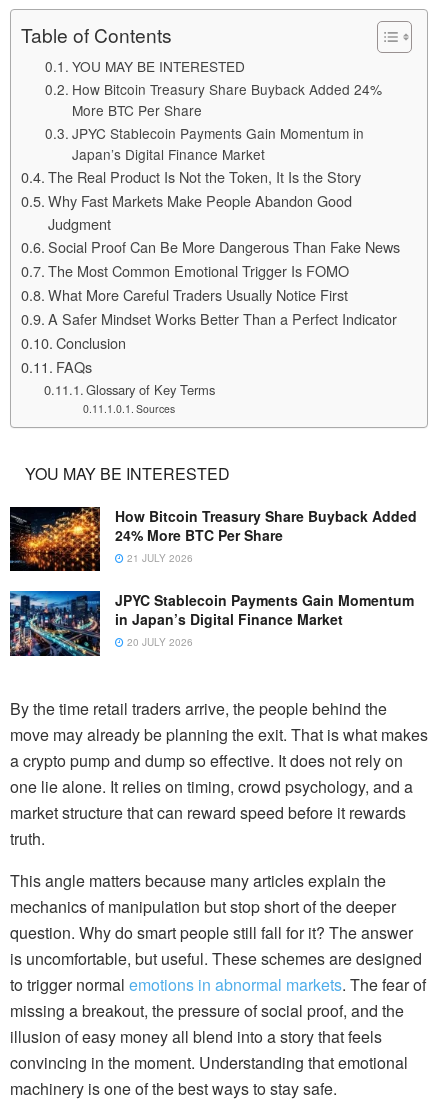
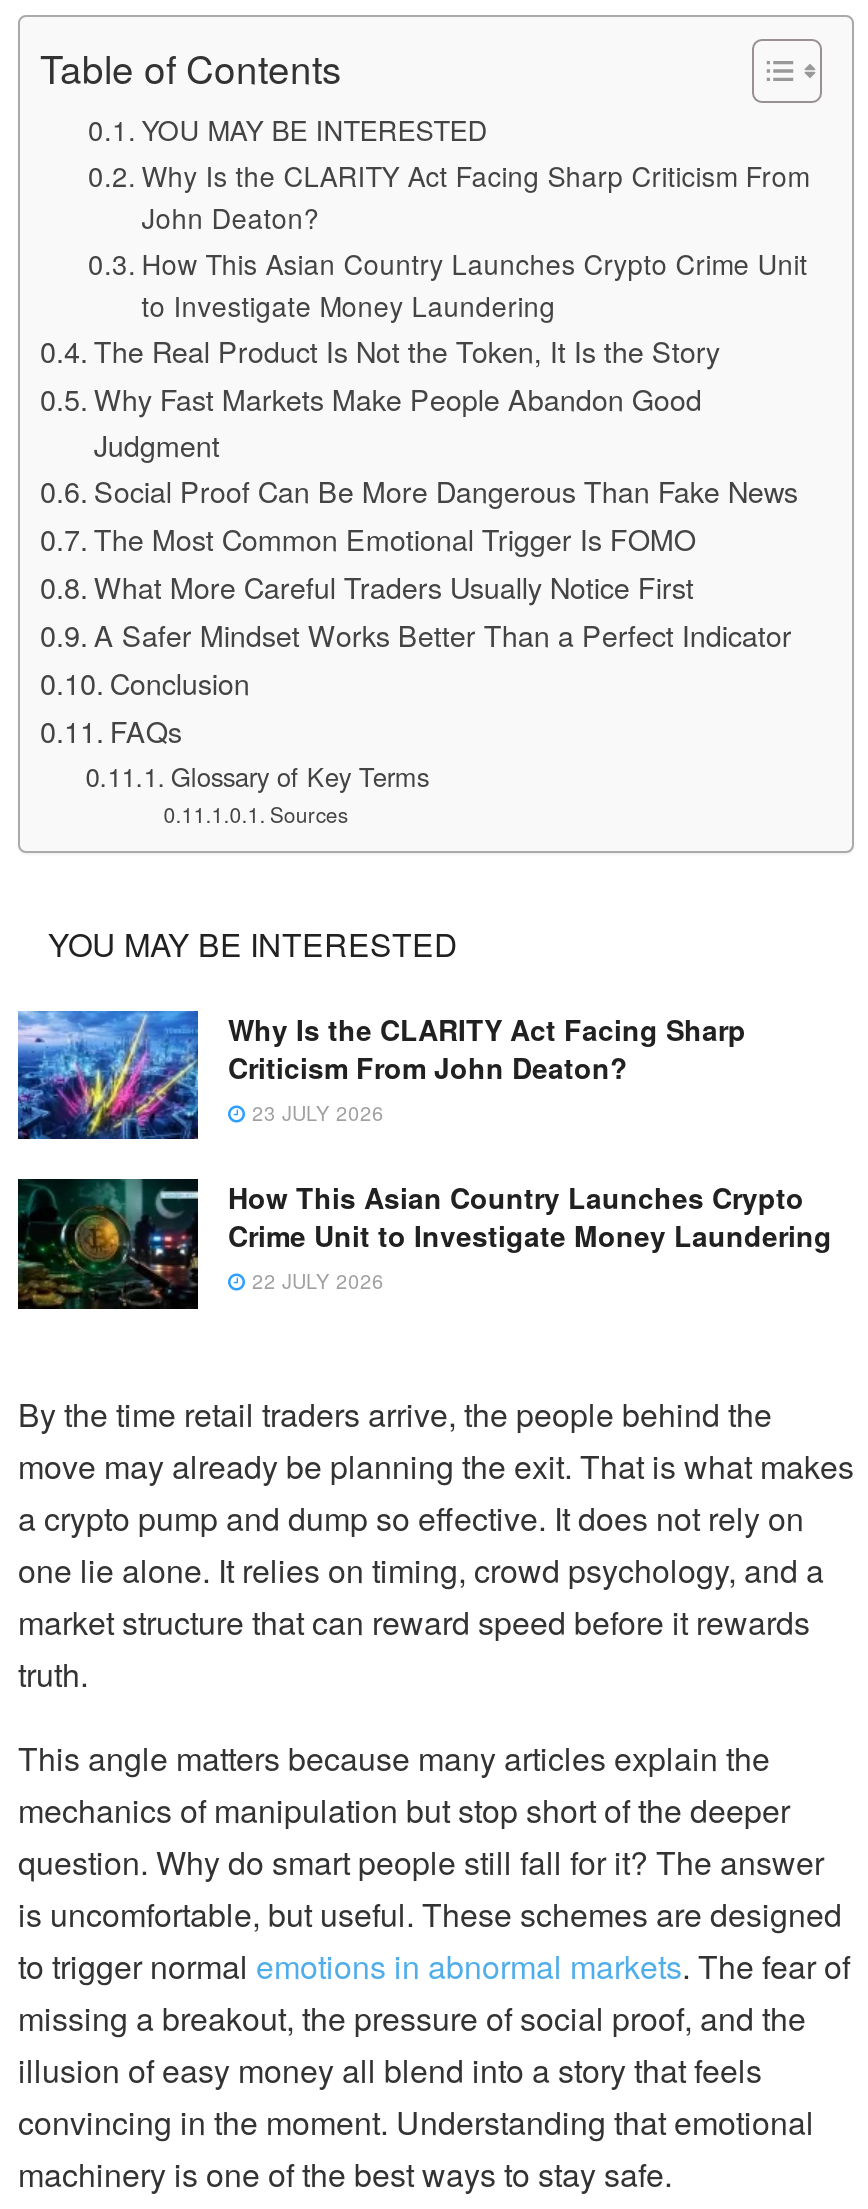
[72,79,382,164] How Bitcoin Treasury Share Buyback Added 24% | More BTC Per Share | JPYC Stablecoin Payments Gain Momentum in | Japan’s Digital Finance Market -> [141,155,809,325] Why Is the CLARITY Act Facing Sharp Criticism From | John Deaton? | How This Asian Country Launches Crypto Crime Unit | to Investigate Money Laundering
[9,506,417,572] [image] | How Bitcoin Treasury Share Buyback Added | 24% More BTC Per Share | 21 JULY 2026 -> [16,1009,746,1141] [image] | Why Is the CLARITY Act Facing Sharp | Criticism From John Deaton? | 23 JULY 2026
[9,590,414,657] [image] | JPYC Stablecoin Payments Gain Momentum | in Japan’s Digital Finance Market | 20 JULY 2026 -> [16,1177,832,1311] [image] | How This Asian Country Launches Crypto | Crime Unit to Investigate Money Laundering | 22 JULY 2026

